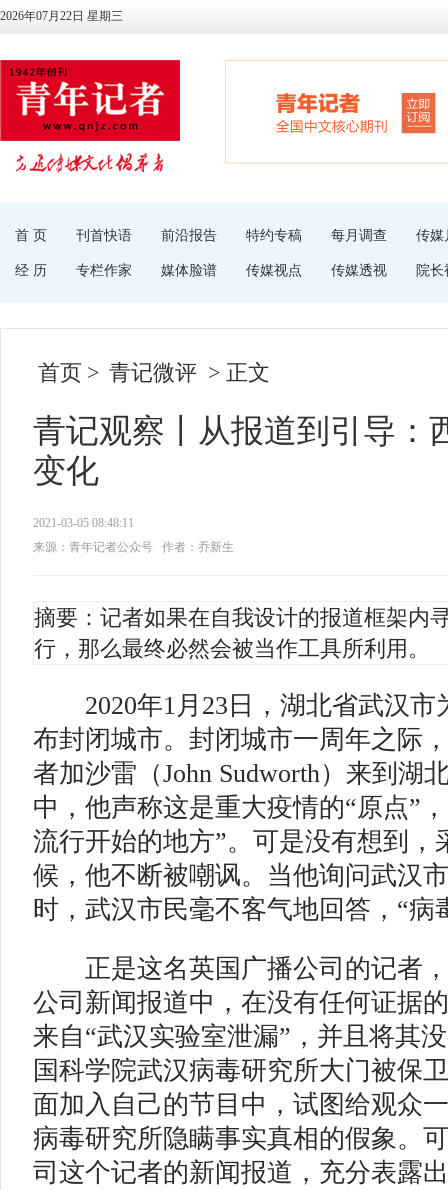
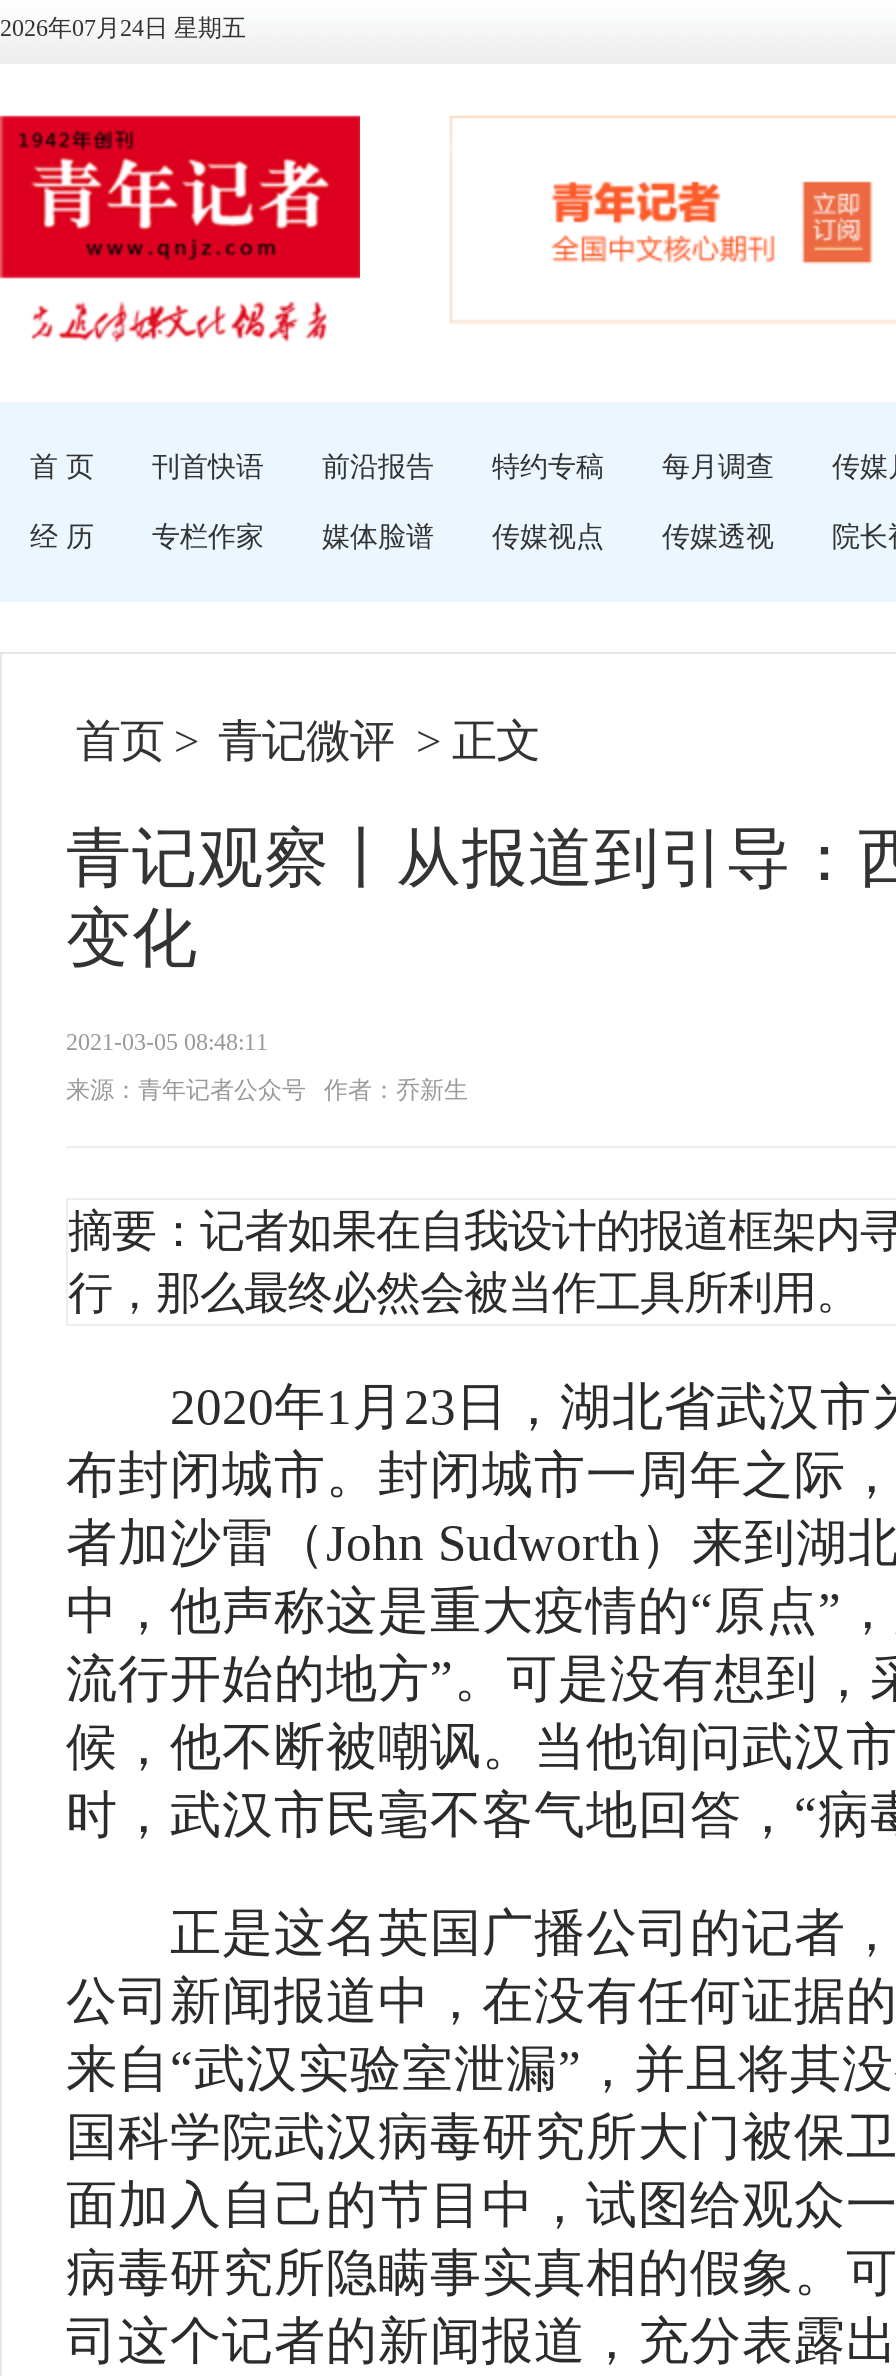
[0,9,123,23] 2026年07月22日 星期三 -> [0,14,246,42] 2026年07月24日 星期五

